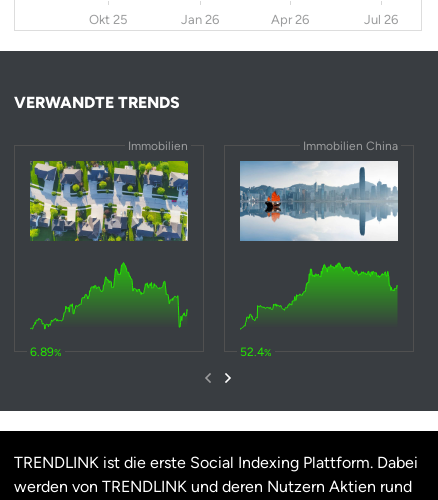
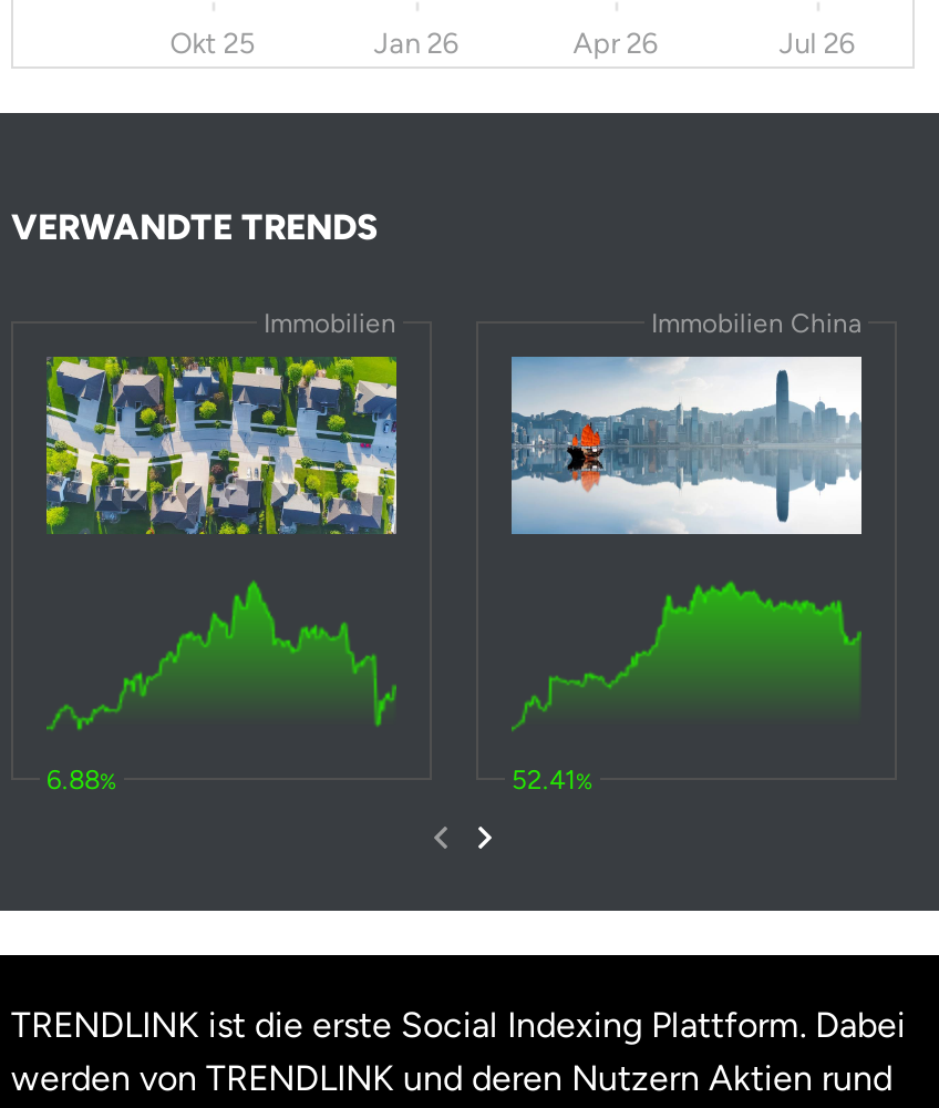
[30,345,62,359] 6.89% -> [47,765,117,796] 6.88%
[240,345,272,359] 52.4% -> [512,765,594,796] 52.41%

